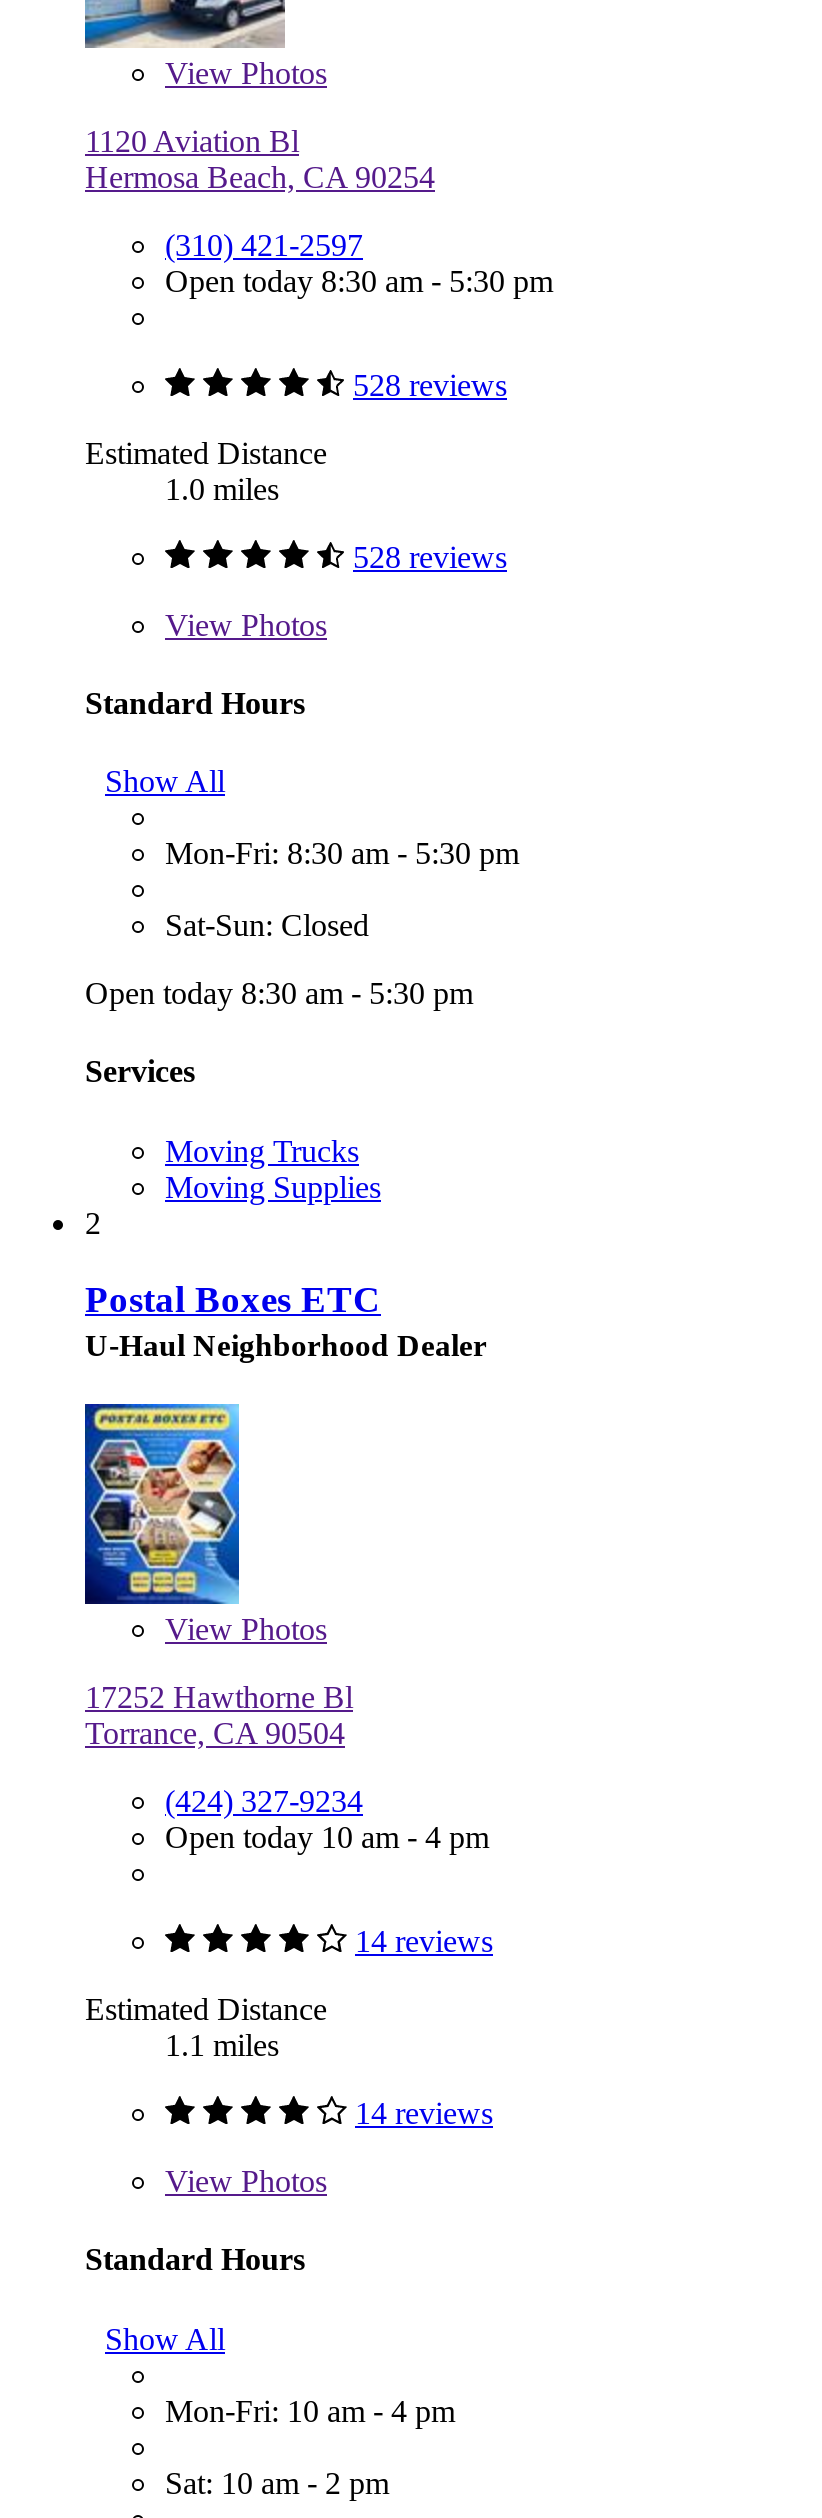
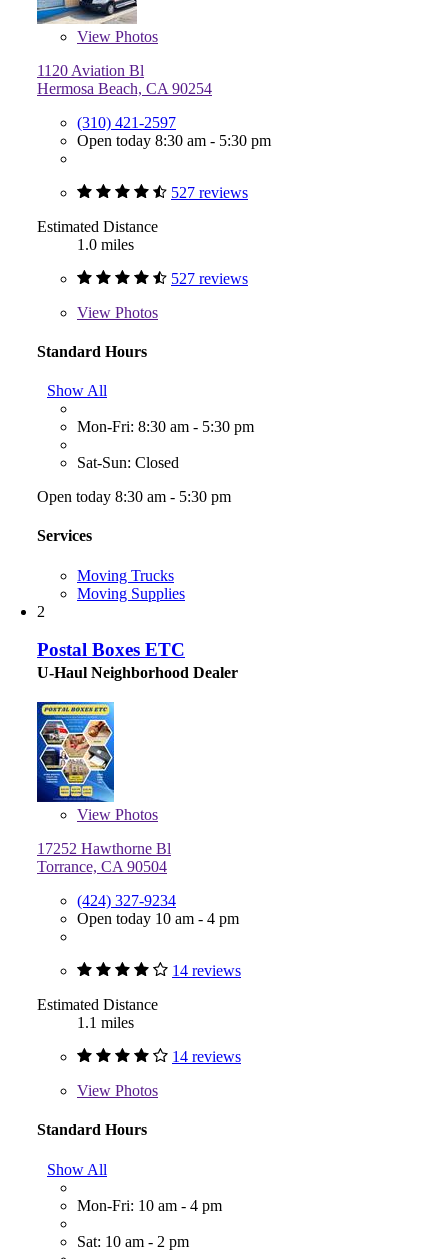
[353,367,507,401] 528 reviews -> [171,183,248,200] 527 reviews
[353,539,507,573] 528 reviews -> [171,269,248,286] 527 reviews

